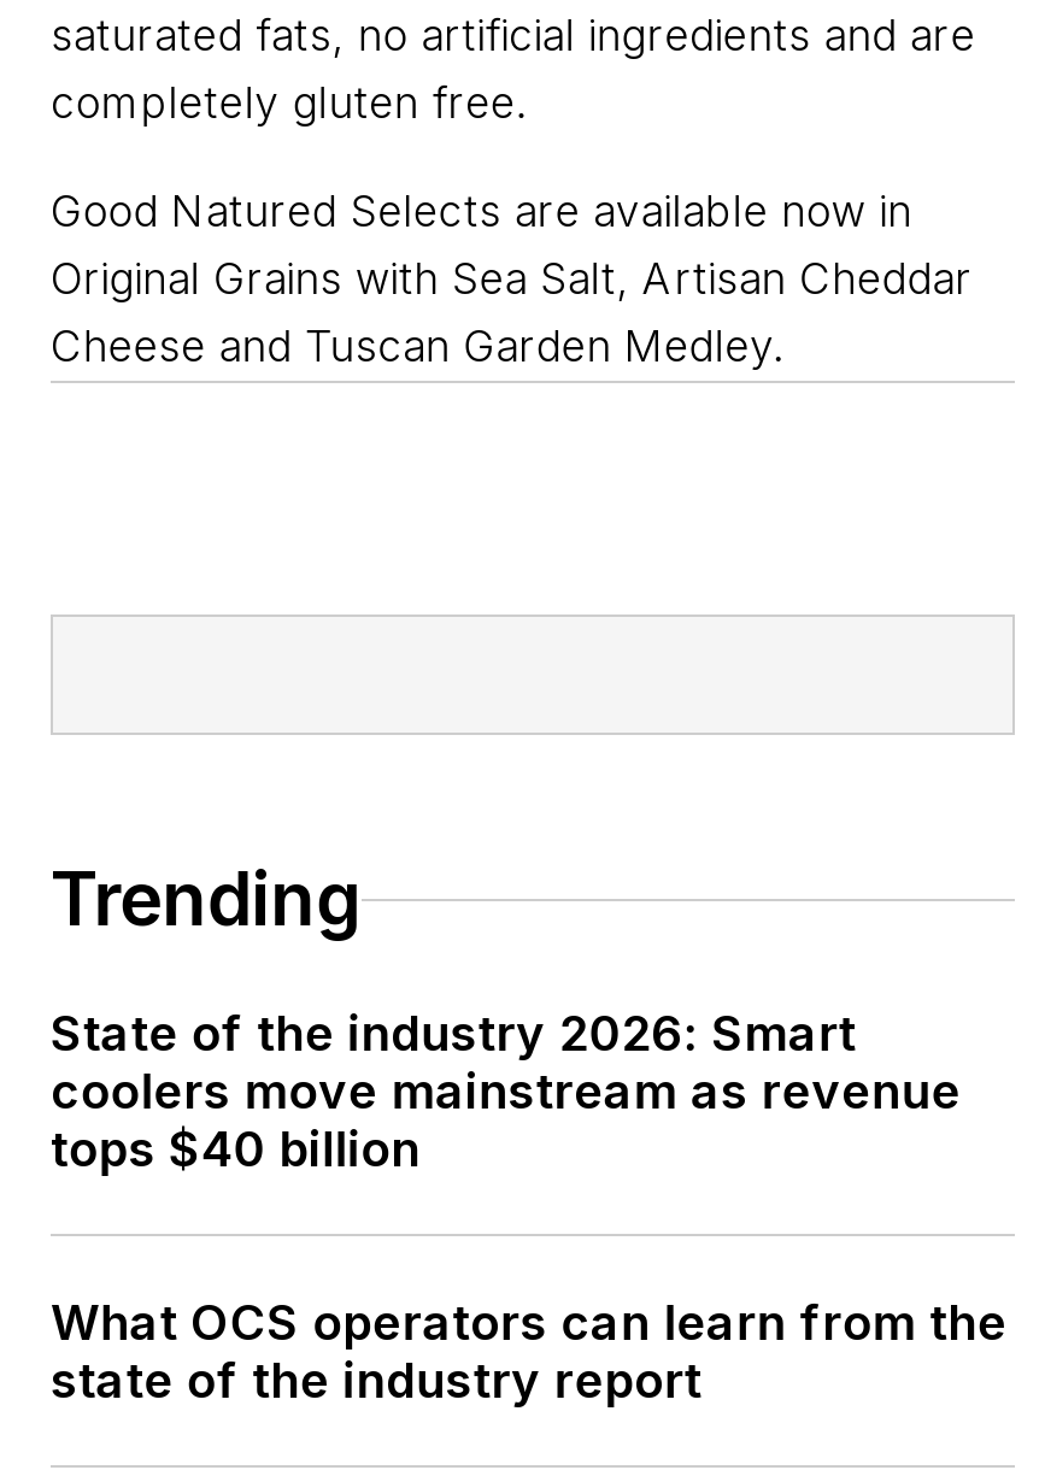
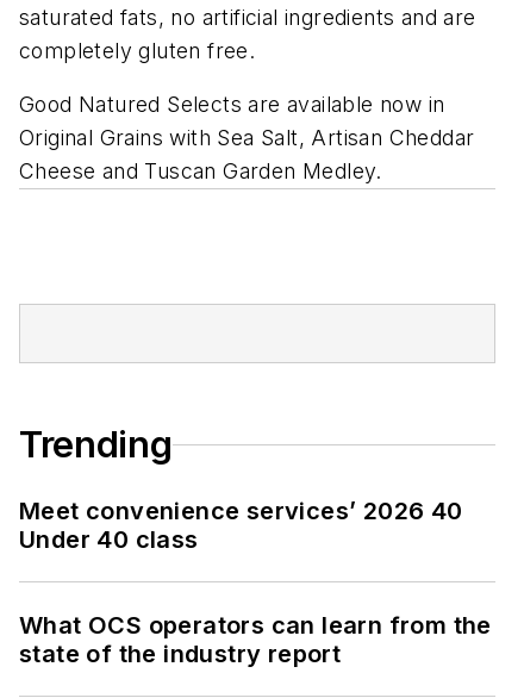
[51,1006,961,1180] State of the industry 2026: Smart | coolers move mainstream as revenue | tops $40 billion -> [19,497,463,554] Meet convenience services’ 2026 40 | Under 40 class

